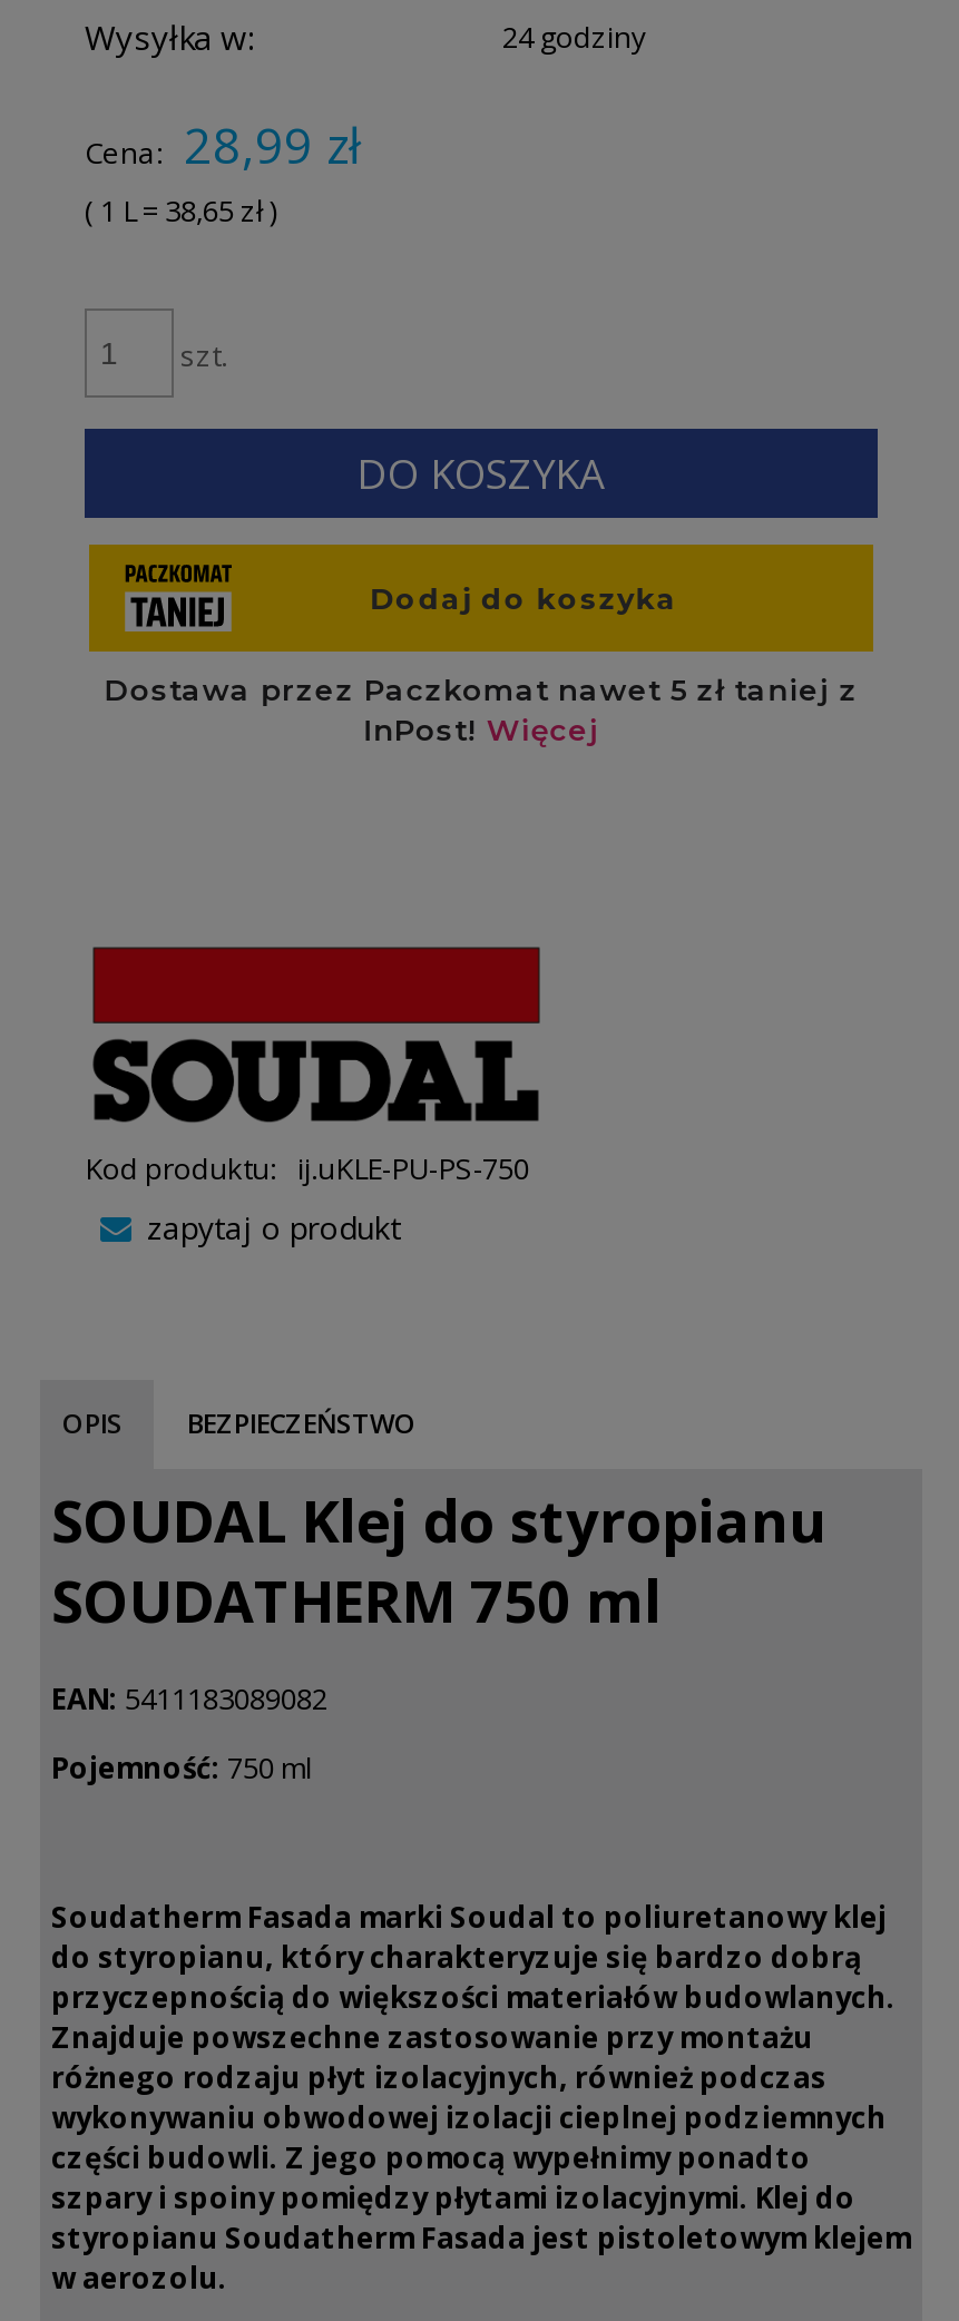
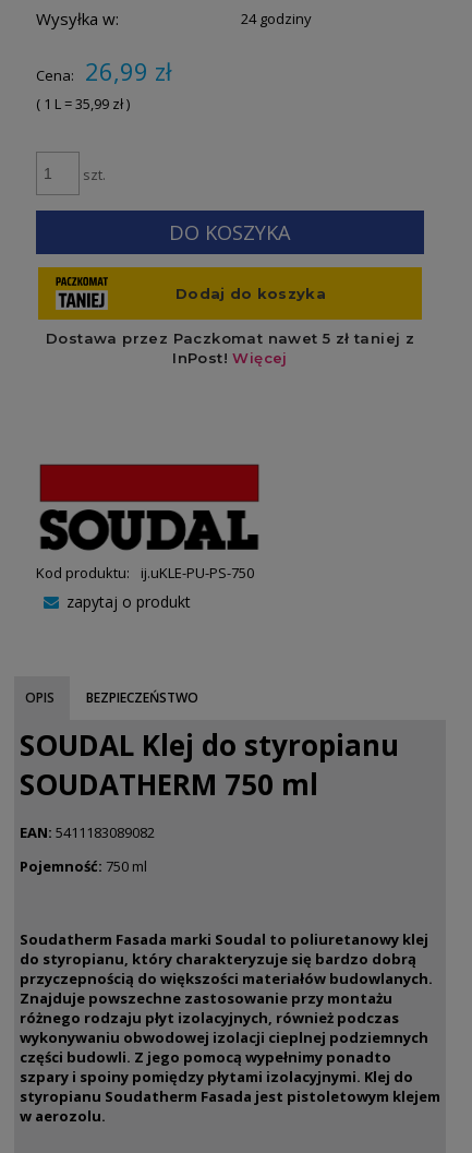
[85,110,362,177] Cena: 28,99 zł -> [36,55,172,87] Cena: 26,99 zł
[85,190,276,231] ( 1 L= 38,65 zł) -> [36,94,130,113] ( 1 L= 35,99 zł)

